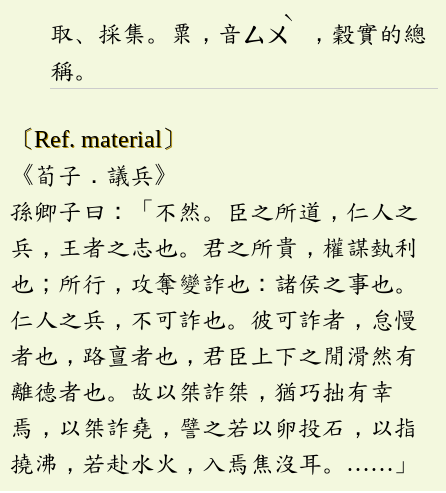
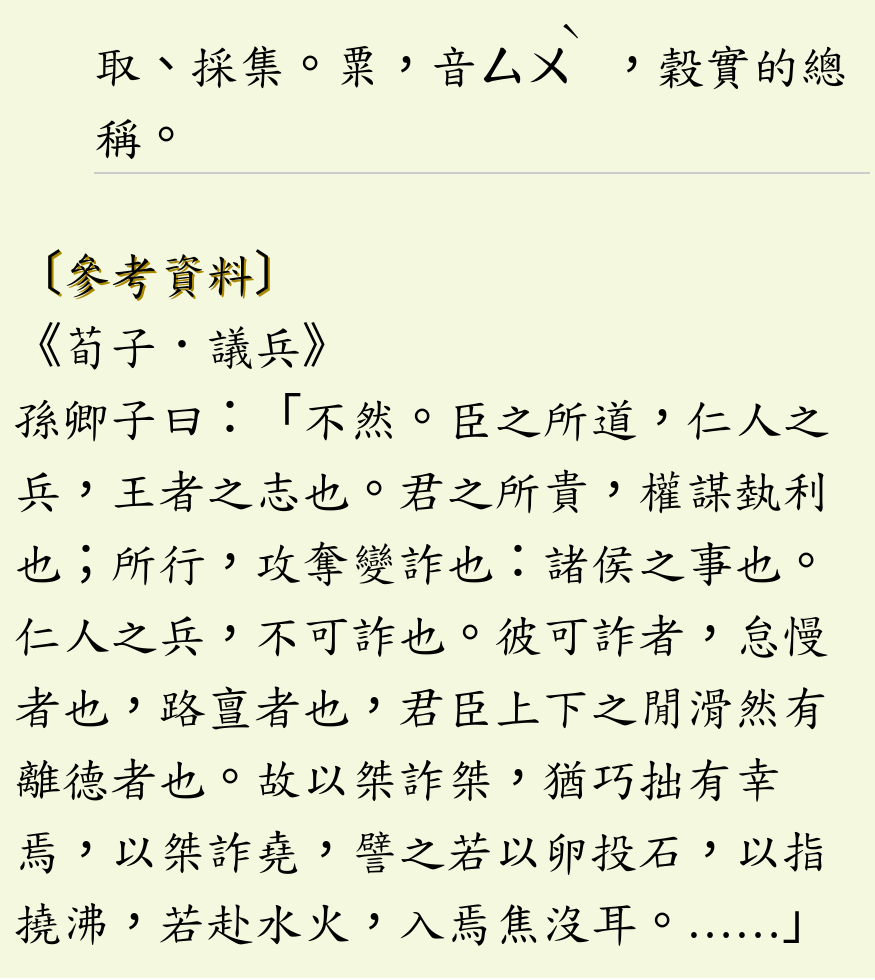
[10,126,186,152] 〔Ref. material〕 -> [14,248,302,300] 〔參考資料〕

